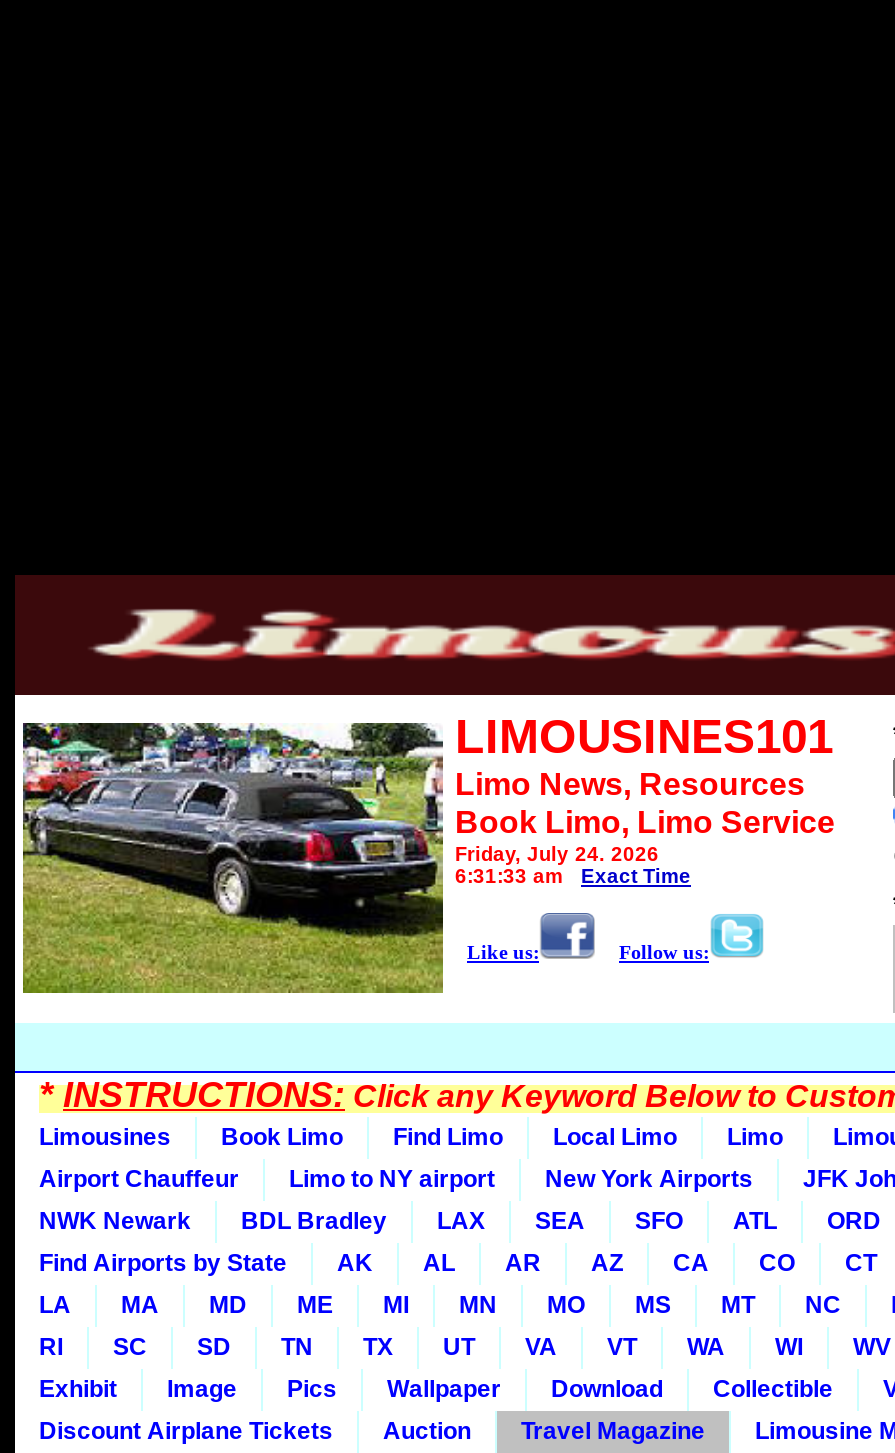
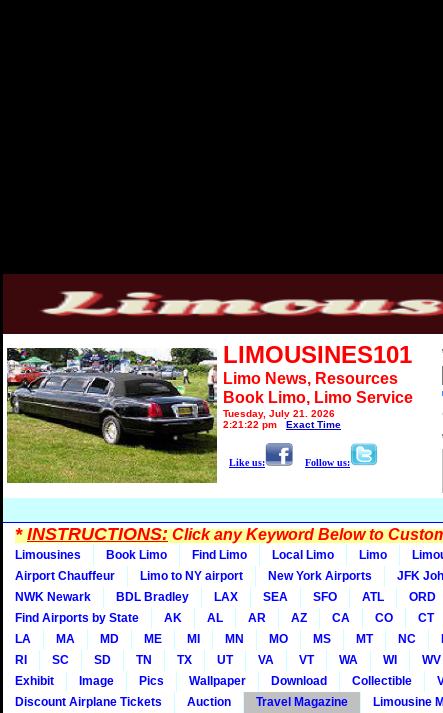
[455,843,659,887] Friday, July 24, 2026 | 6:31:33 am -> [223,408,335,430] Tuesday, July 21, 2026 | 2:21:22 pm

